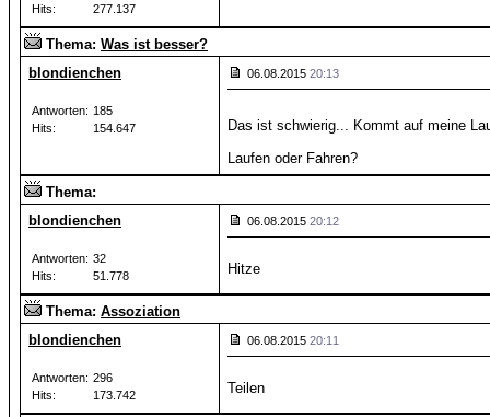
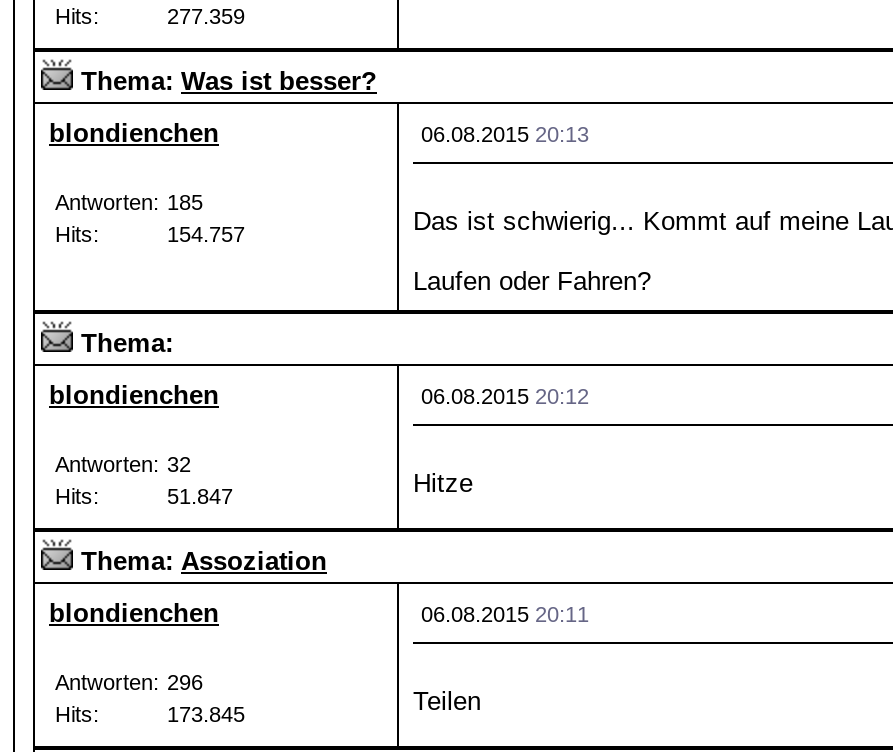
[93,2,136,15] 277.137 -> [167,4,245,28] 277.359
[93,121,136,135] 154.647 -> [167,222,245,246] 154.757
[93,269,129,282] 51.778 -> [167,484,233,508] 51.847
[93,389,136,402] 173.742 -> [167,702,245,726] 173.845

